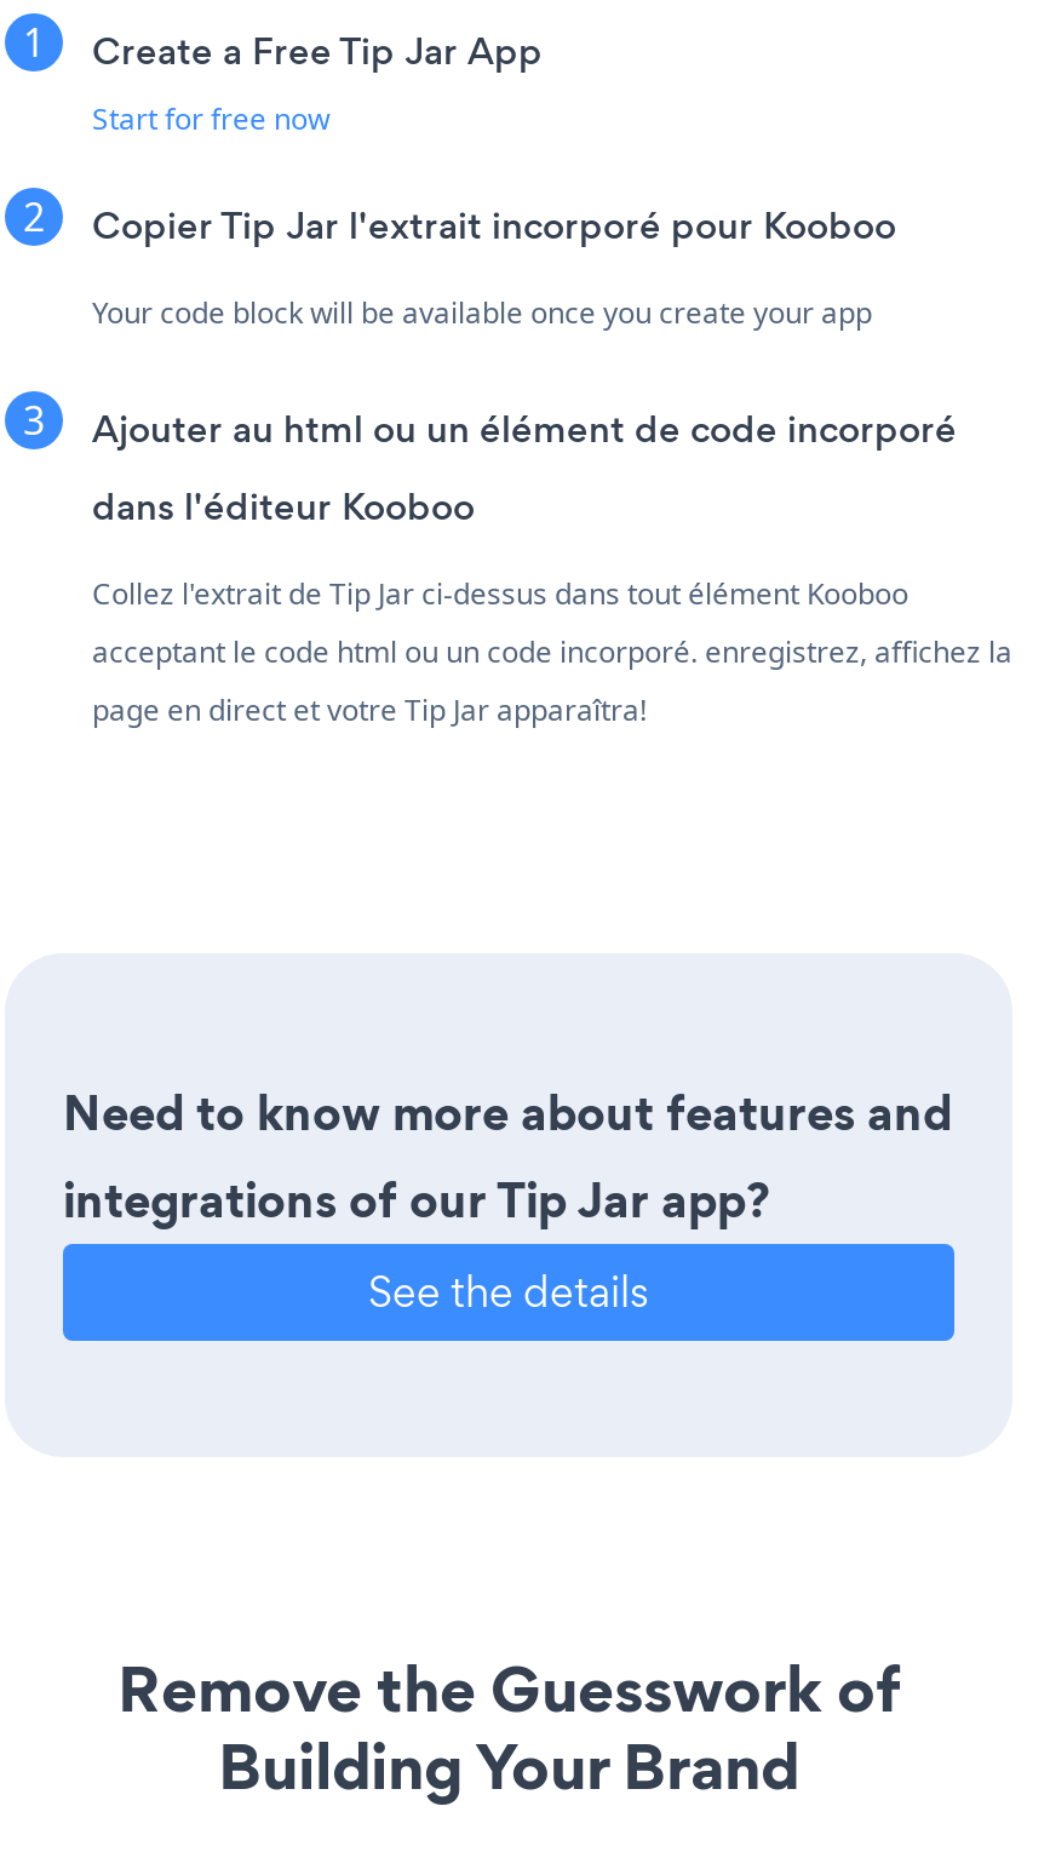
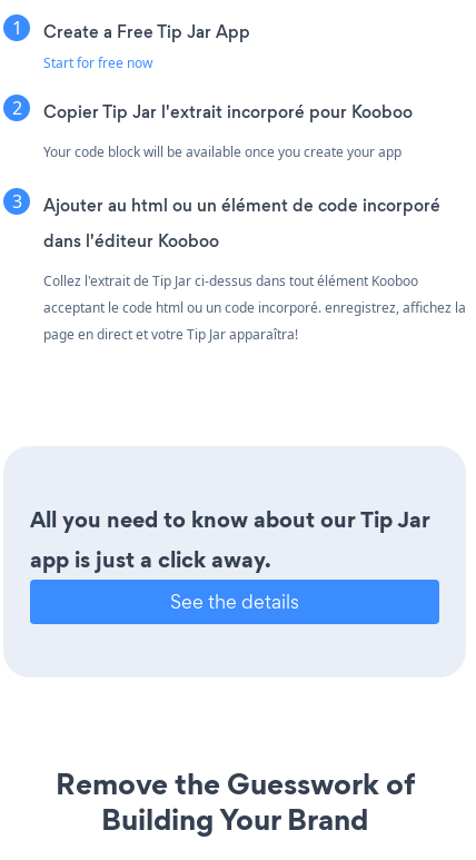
[63,1080,952,1235] Need to know more about features and | integrations of our Tip Jar app? -> [30,504,430,576] All you need to know about our Tip Jar | app is just a click away.

